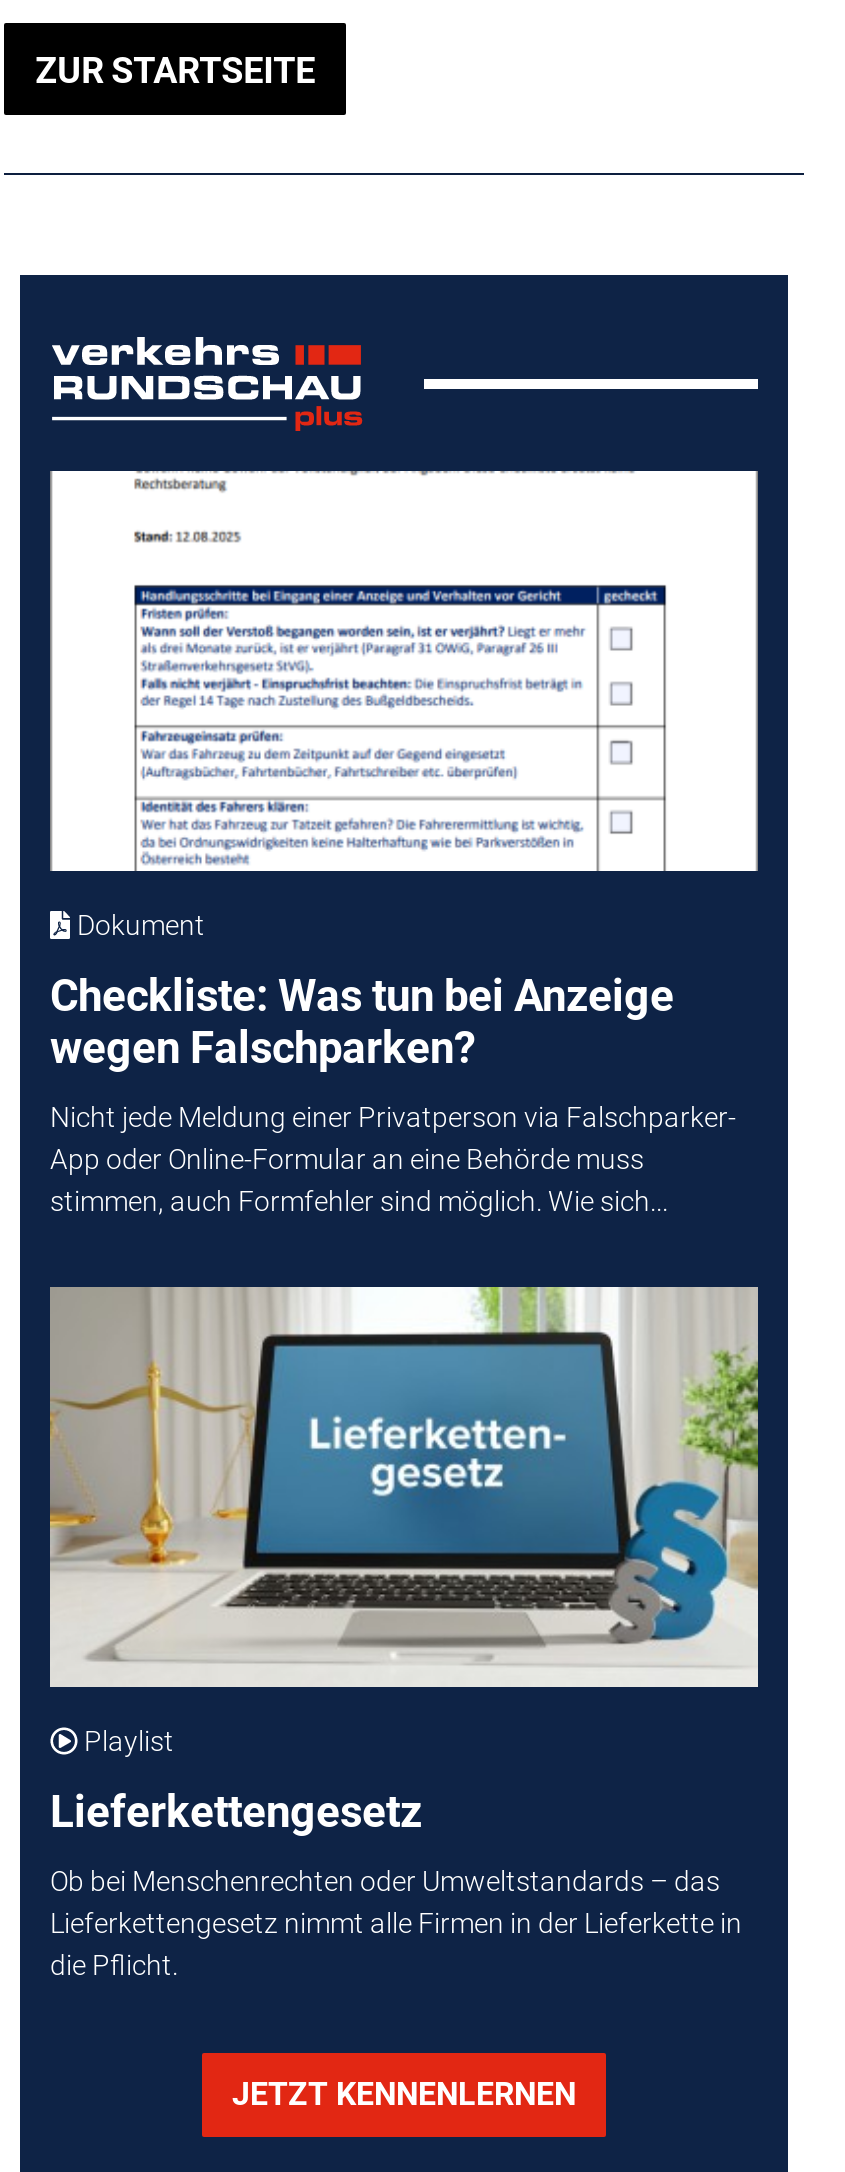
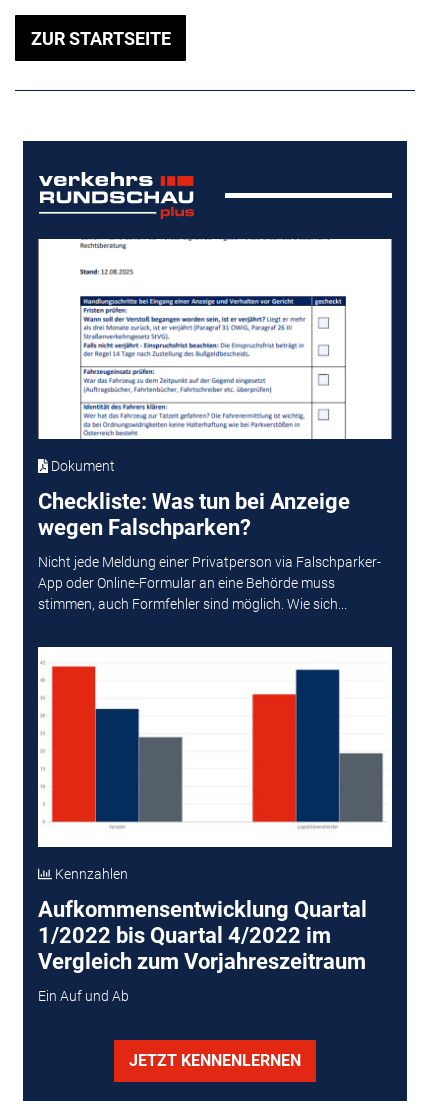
[48,1285,760,1757] [image] | Playlist -> [37,646,393,882] [image] | Kennzahlen
[50,1787,422,1837] Lieferkettengesetz -> [38,897,367,974] Aufkommensentwicklung Quartal | 1/2022 bis Quartal 4/2022 im | Vergleich zum Vorjahreszeitraum
[50,1864,742,1980] Ob bei Menschenrechten oder Umweltstandards – das | Lieferkettengesetz nimmt alle Firmen in der Lieferkette in | die Pflicht. -> [38,988,129,1004] Ein Auf und Ab

